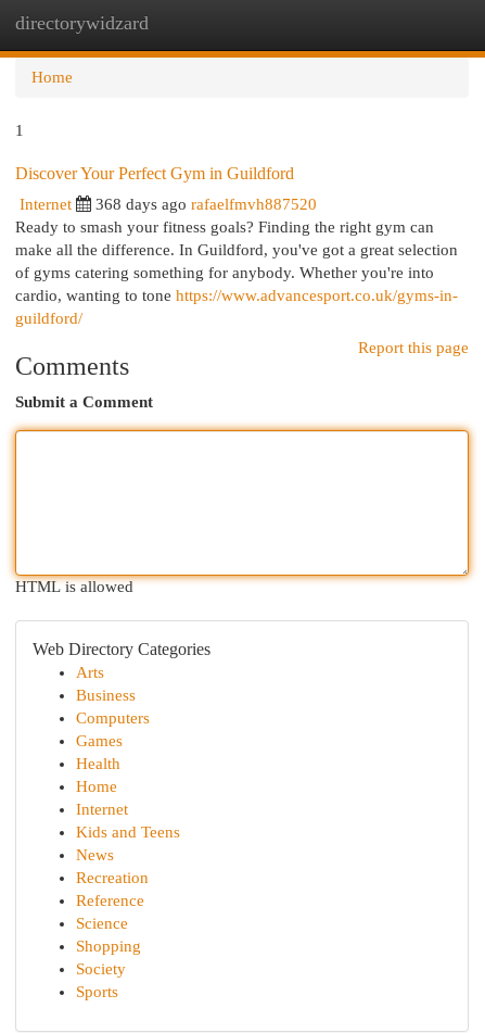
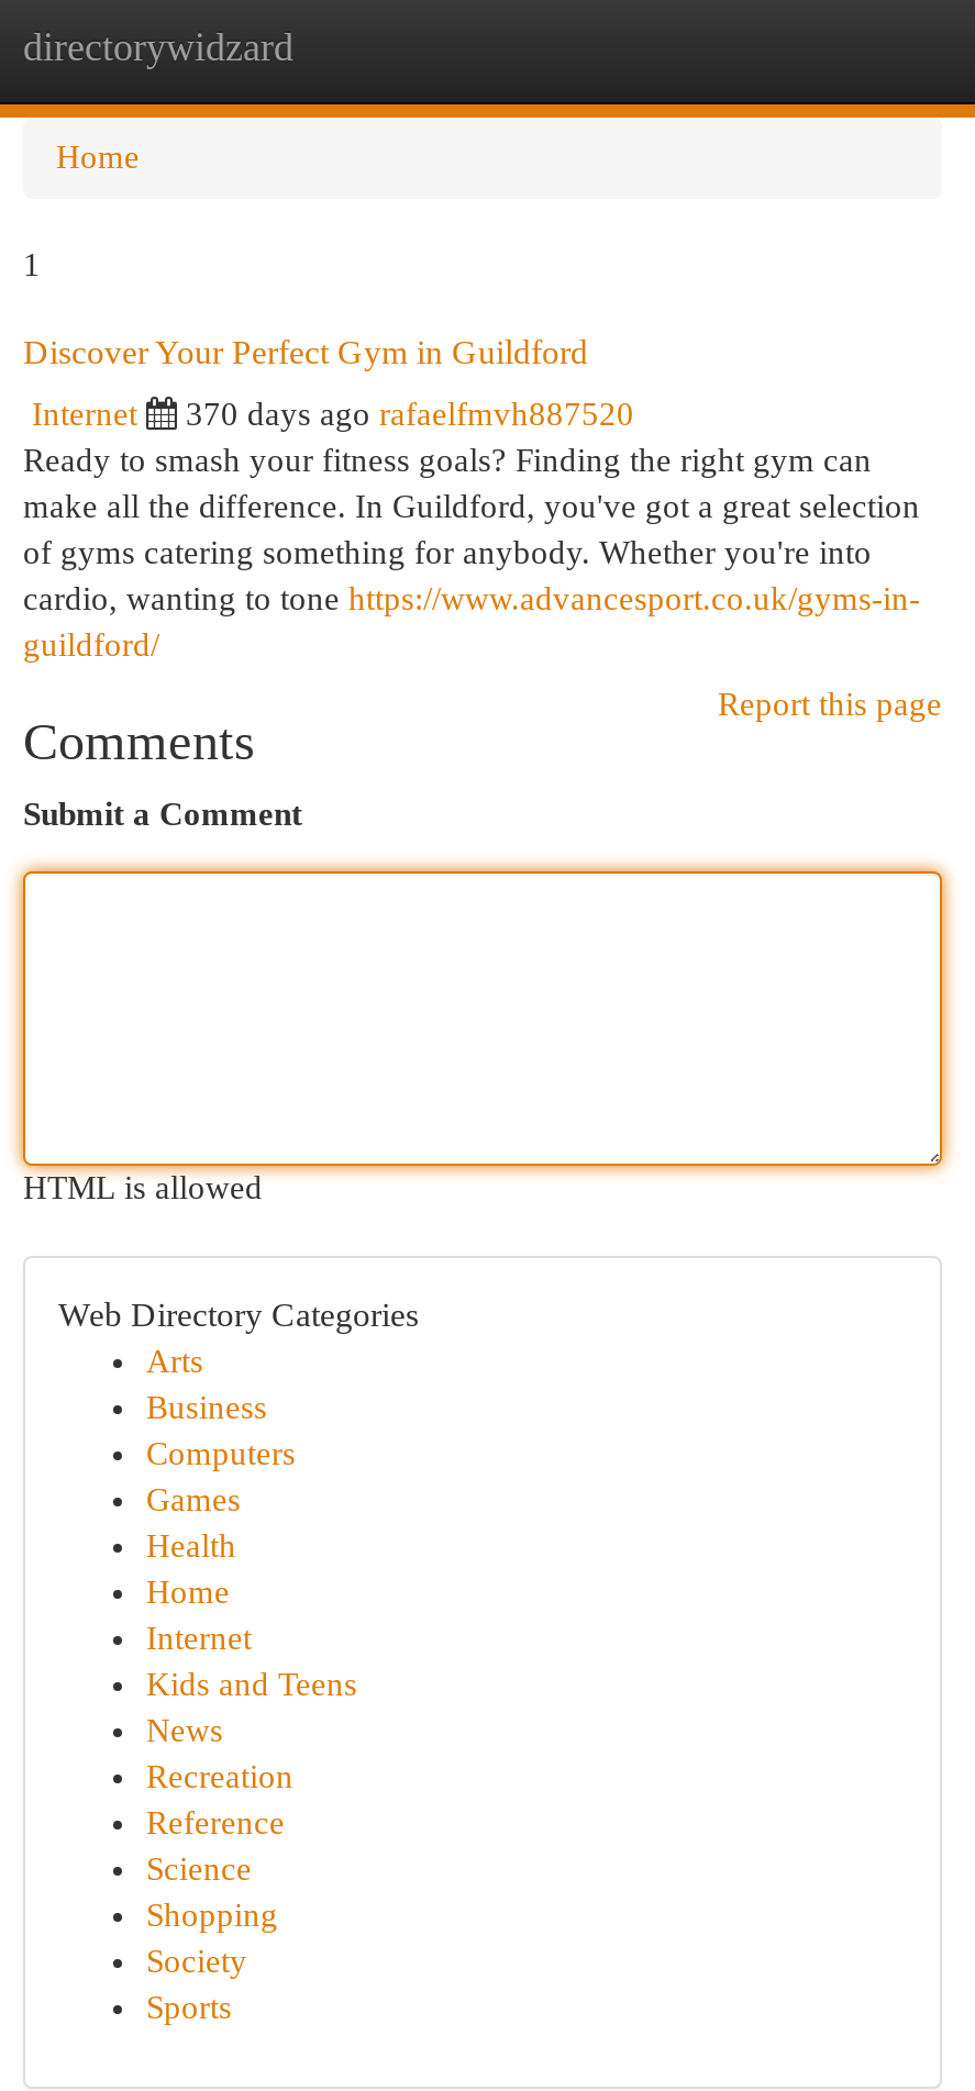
[95,196,317,213] 368 days ago rafaelfmvh887520 -> [186,397,634,432] 370 days ago rafaelfmvh887520

